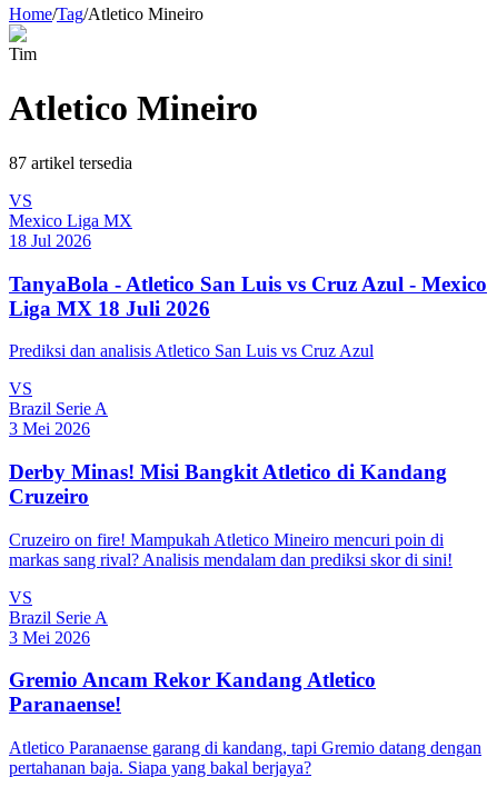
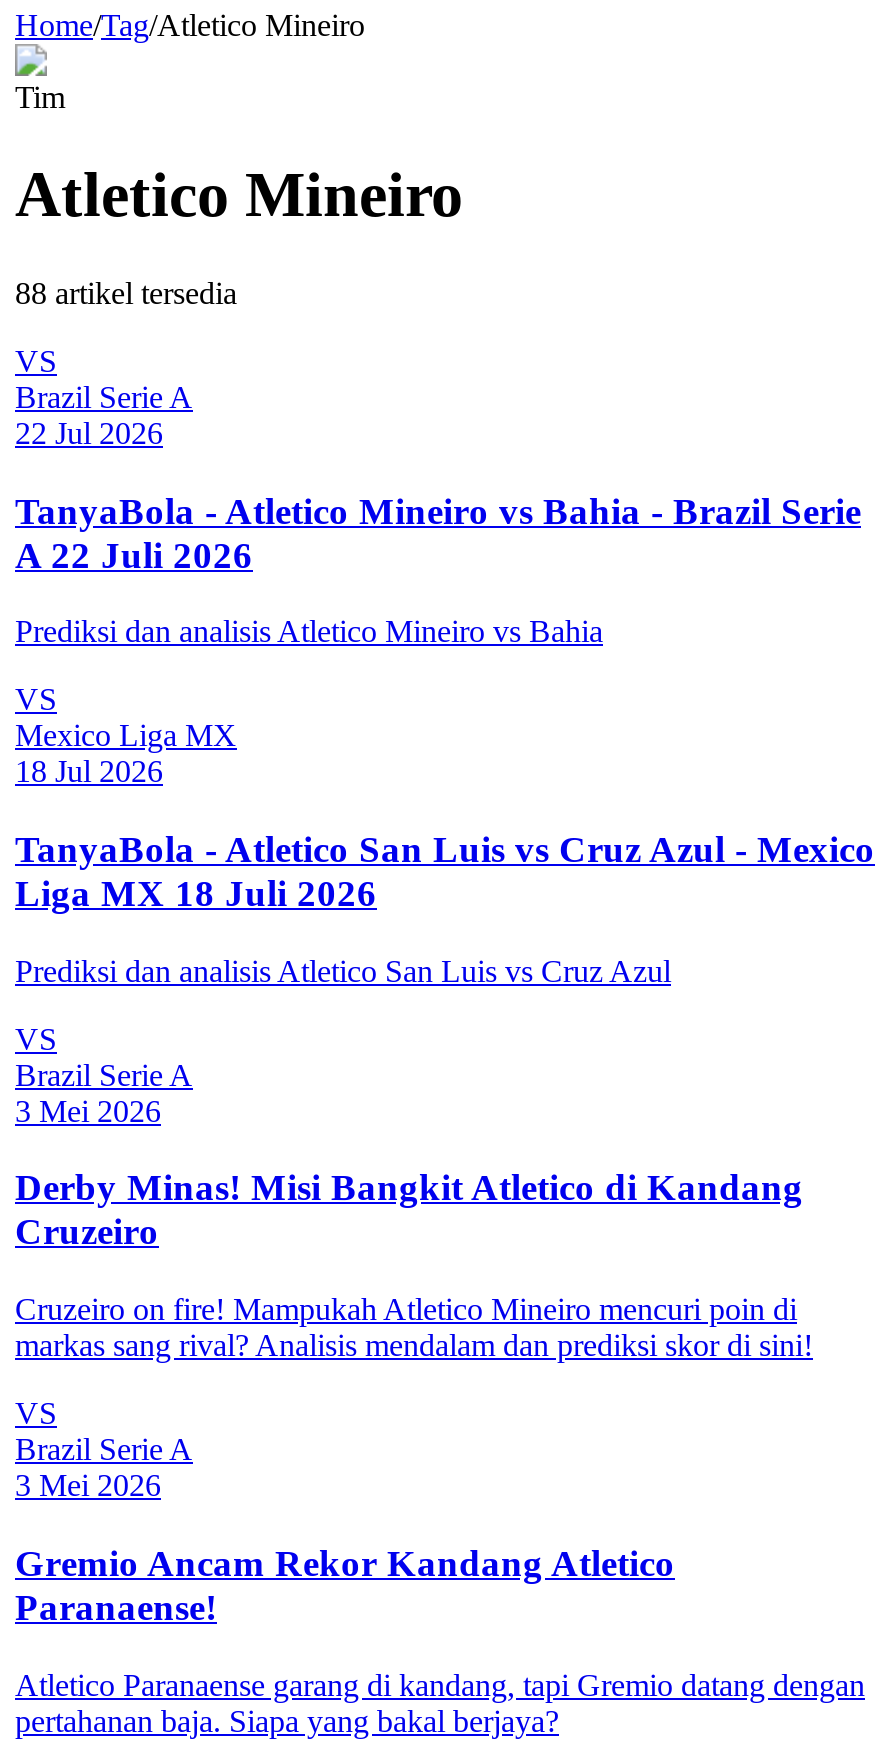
[9,153,132,172] 87 artikel tersedia -> [15,276,861,649] 88 artikel tersedia | VS | Brazil Serie A | 22 Jul 2026 | TanyaBola - Atletico Mineiro vs Bahia - Brazil Serie | A 22 Juli 2026 | Prediksi dan analisis Atletico Mineiro vs Bahia

